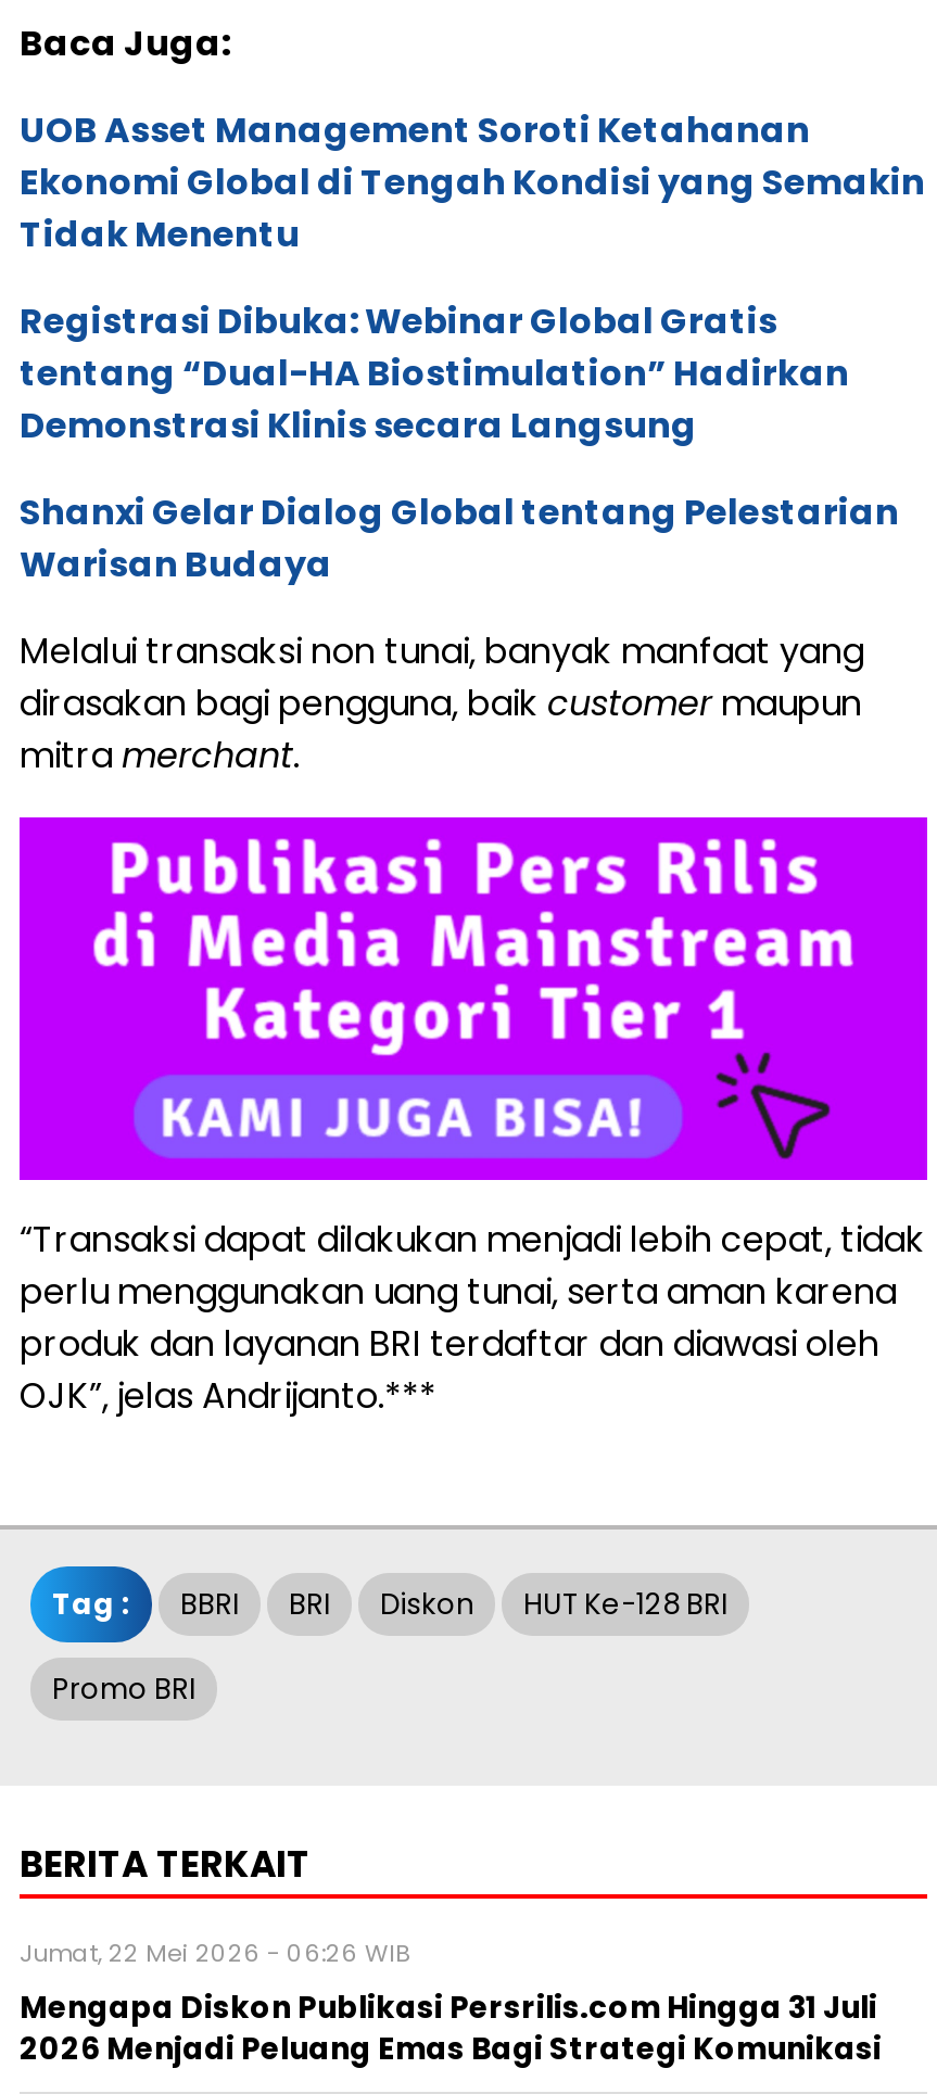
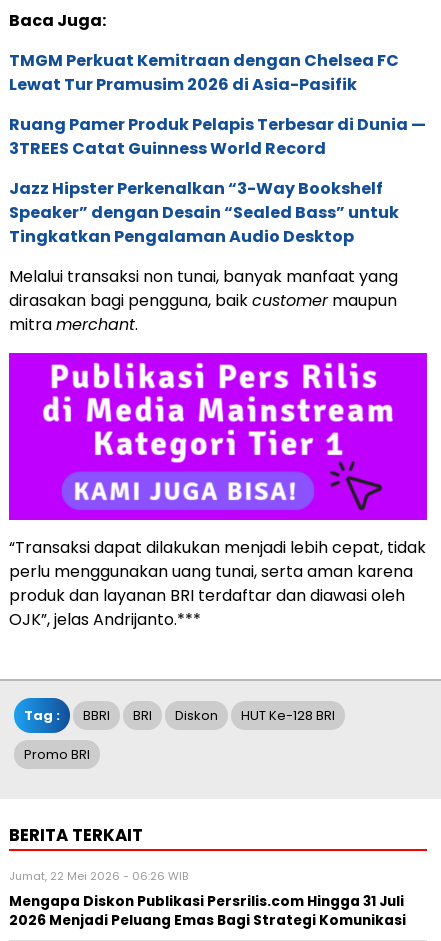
[20,106,925,260] UOB Asset Management Soroti Ketahanan | Ekonomi Global di Tengah Kondisi yang Semakin | Tidak Menentu -> [9,49,399,96] TMGM Perkuat Kemitraan dengan Chelsea FC | Lewat Tur Pramusim 2026 di Asia-Pasifik
[20,297,849,451] Registrasi Dibuka: Webinar Global Gratis | tentang “Dual-HA Biostimulation” Hadirkan | Demonstrasi Klinis secara Langsung -> [9,113,426,160] Ruang Pamer Produk Pelapis Terbesar di Dunia — | 3TREES Catat Guinness World Record
[20,488,899,590] Shanxi Gelar Dialog Global tentang Pelestarian | Warisan Budaya -> [9,177,399,248] Jazz Hipster Perkenalkan “3-Way Bookshelf | Speaker” dengan Desain “Sealed Bass” untuk | Tingkatkan Pengalaman Audio Desktop

